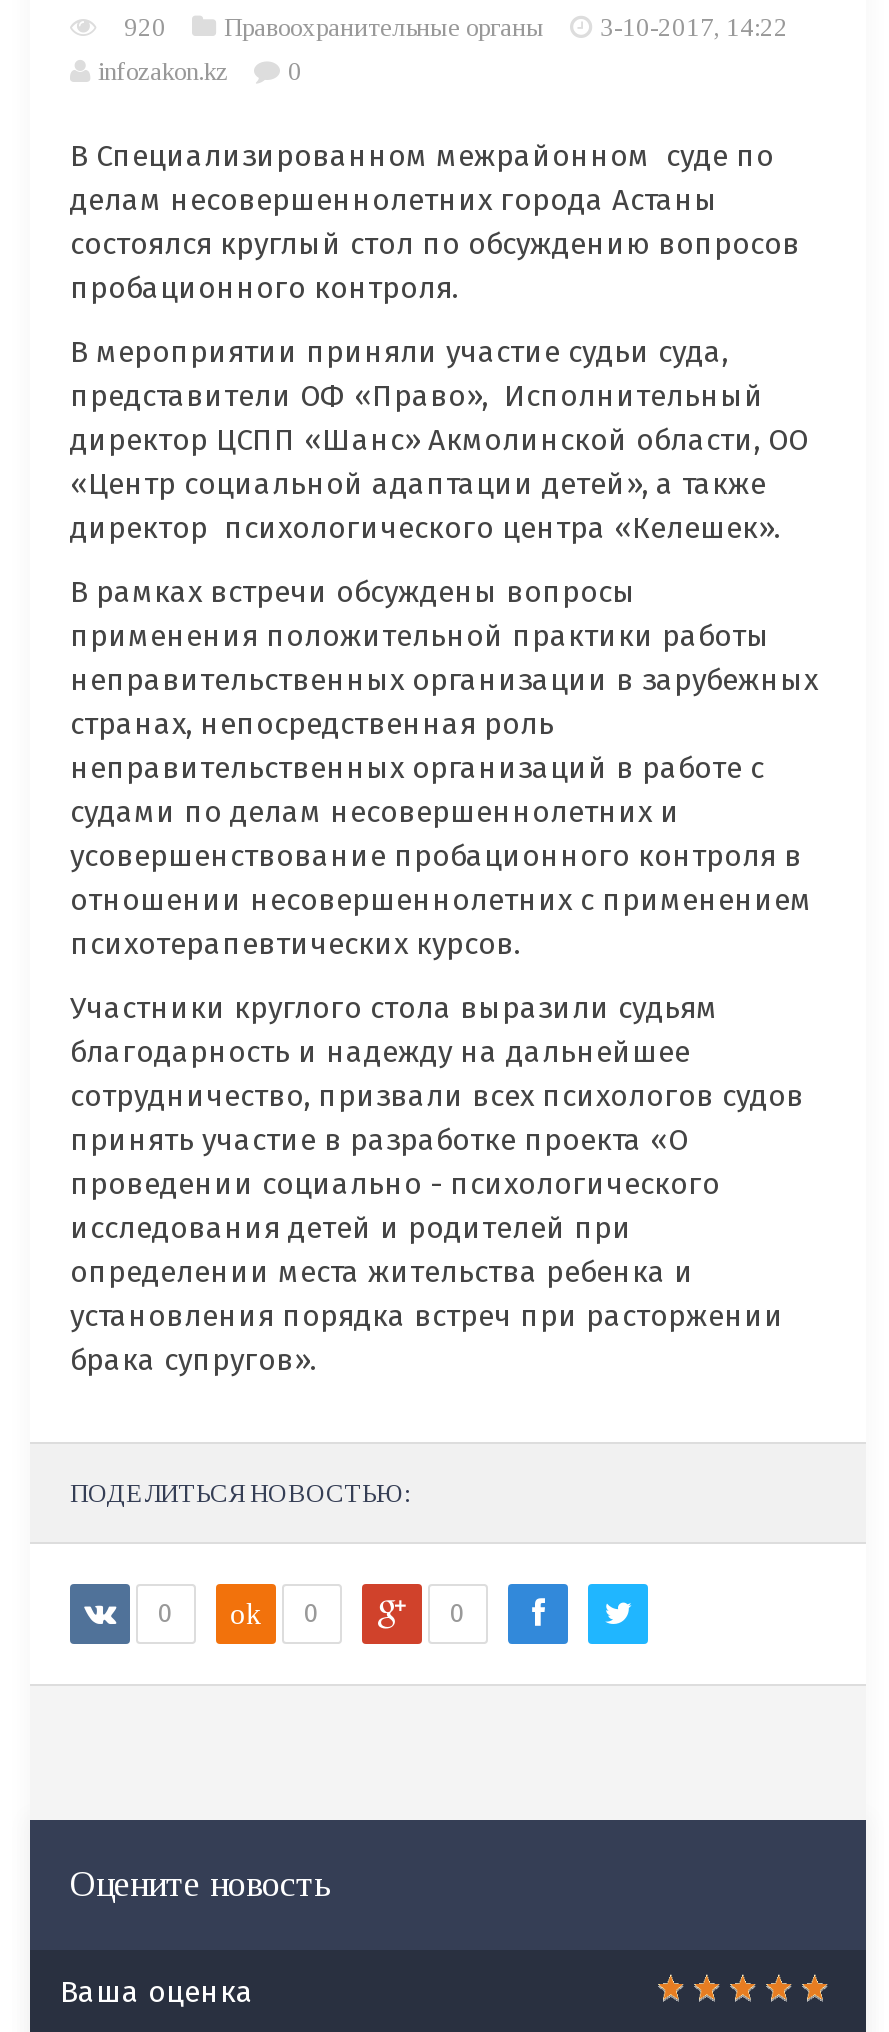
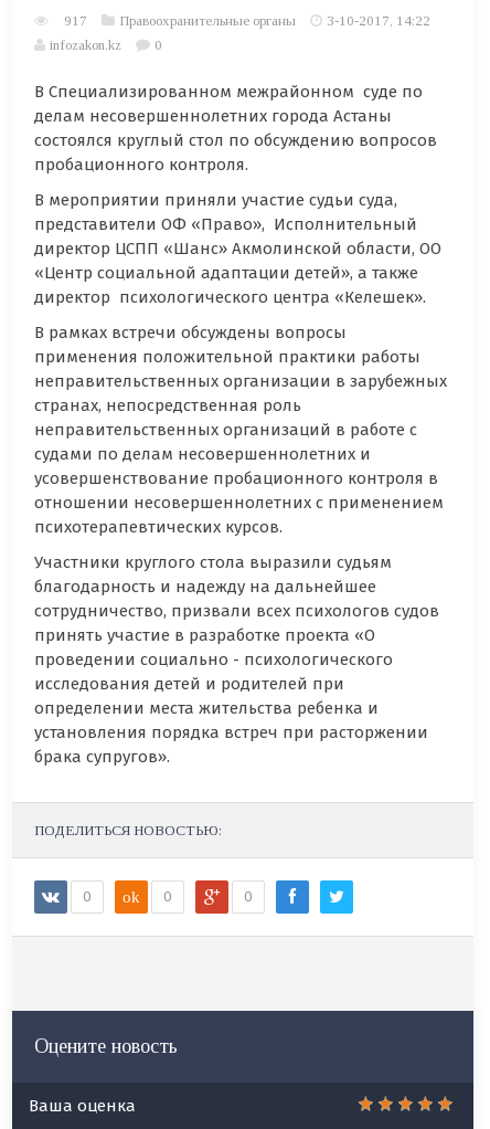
[124,12,788,42] 920 Правоохранительные органы 3-10-2017, 14:22 -> [64,12,430,29] 917 Правоохранительные органы 3-10-2017, 14:22

